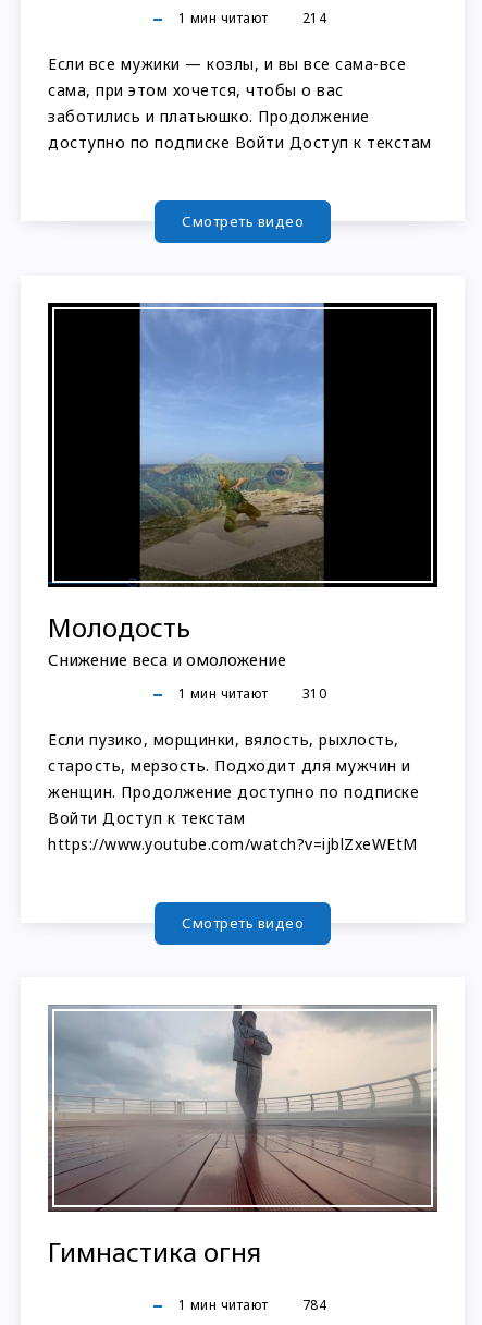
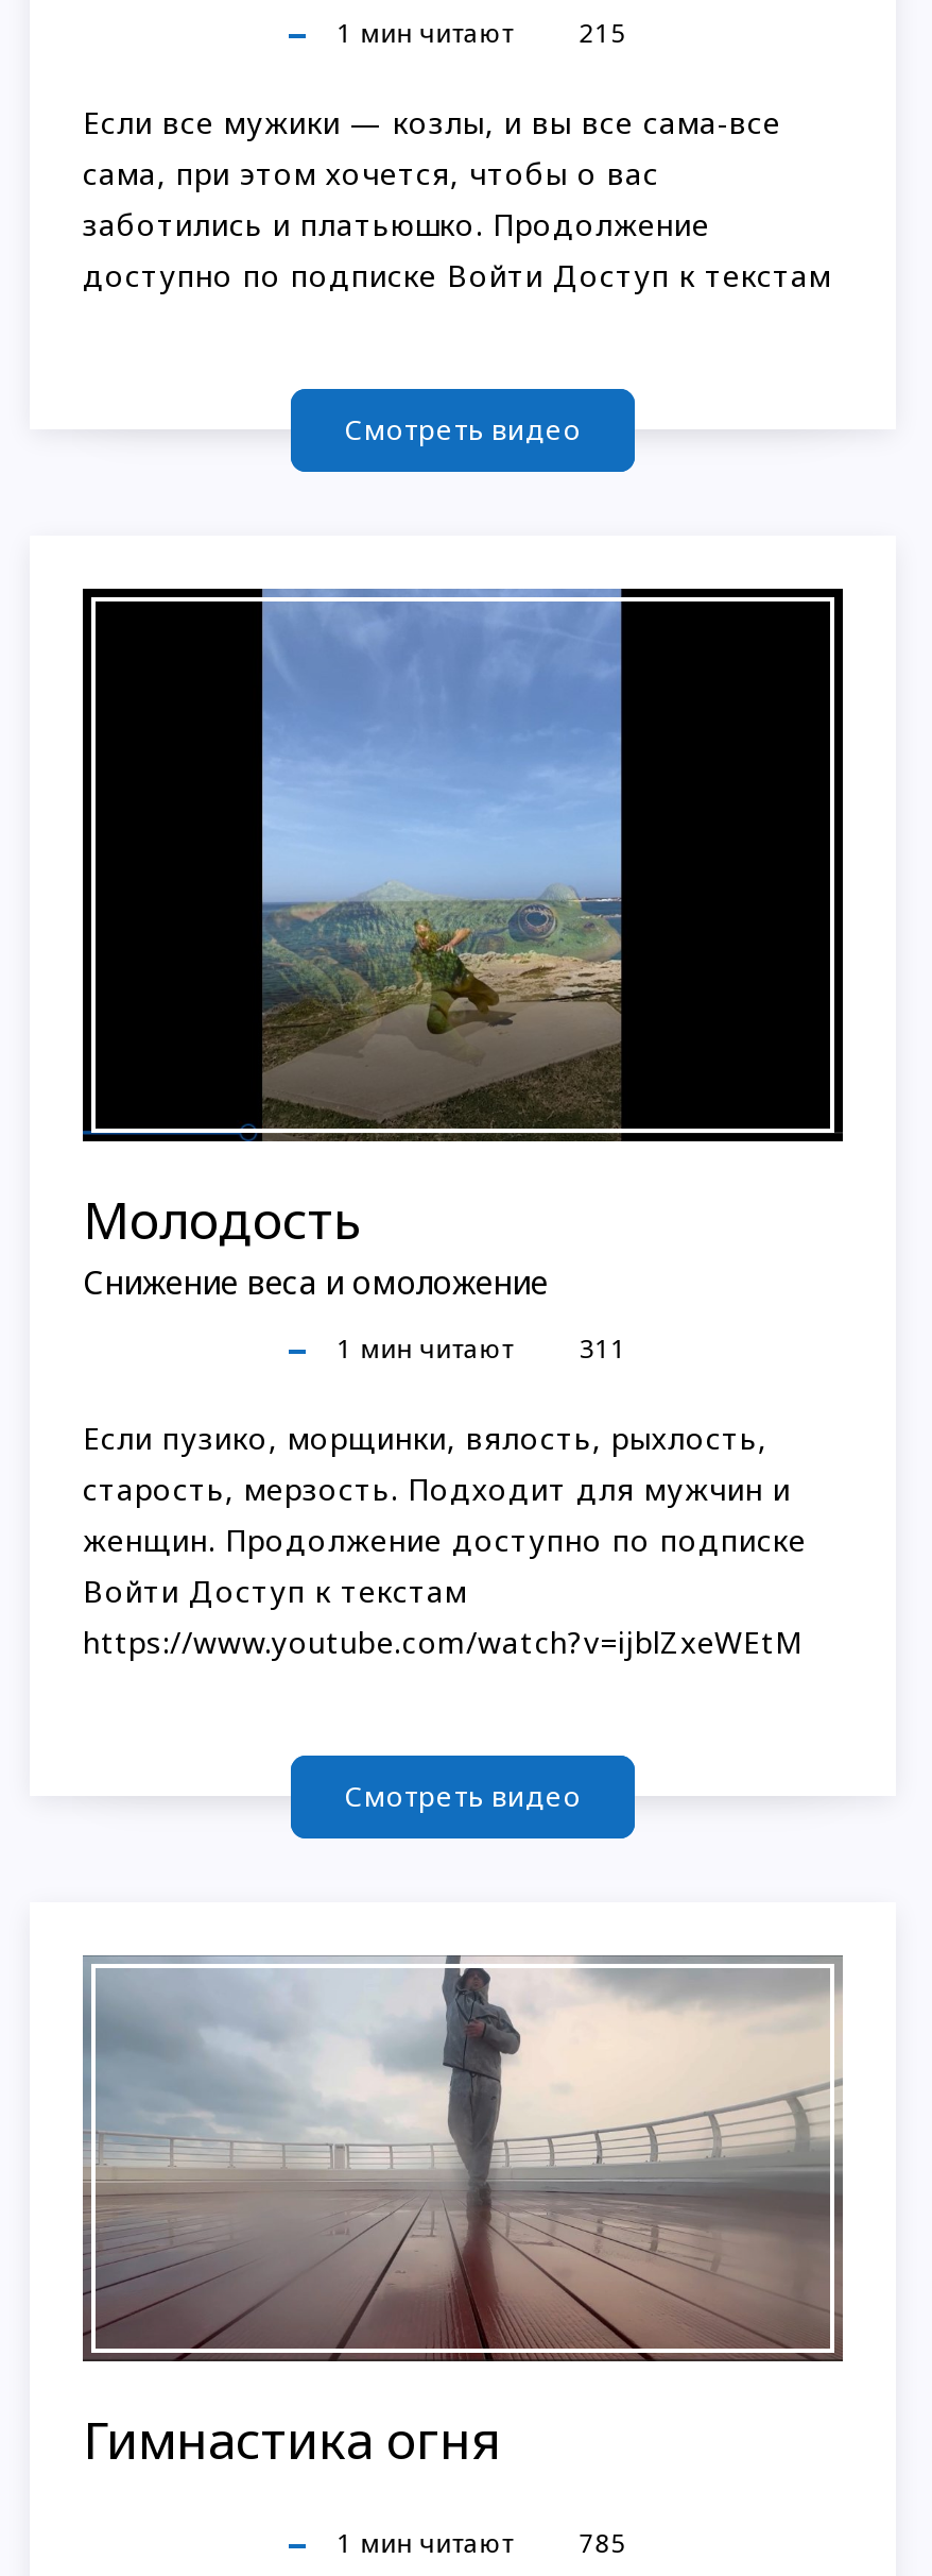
[178,9,327,27] 1 мин читают 214 -> [337,15,627,51] 1 мин читают 215
[178,684,327,703] 1 мин читают 310 -> [337,1332,627,1368] 1 мин читают 311
[178,1296,327,1314] 1 мин читают 784 -> [337,2525,627,2562] 1 мин читают 785

